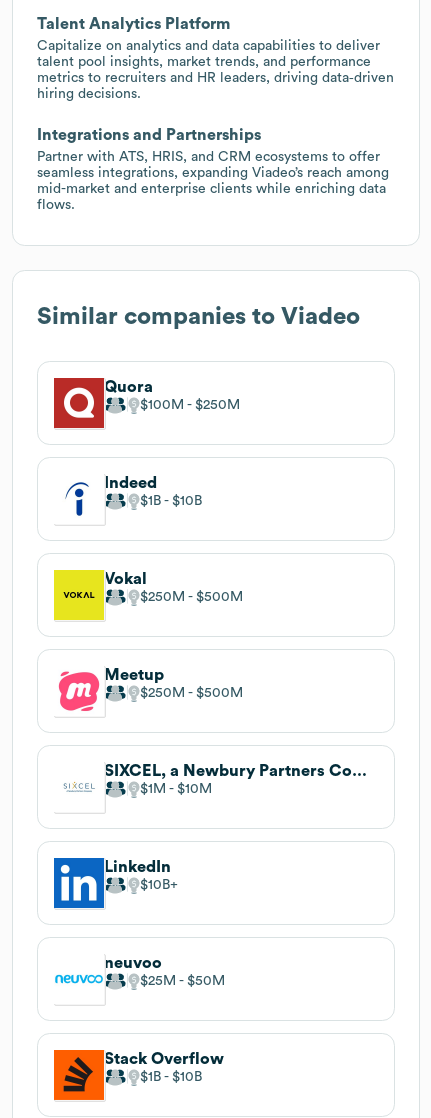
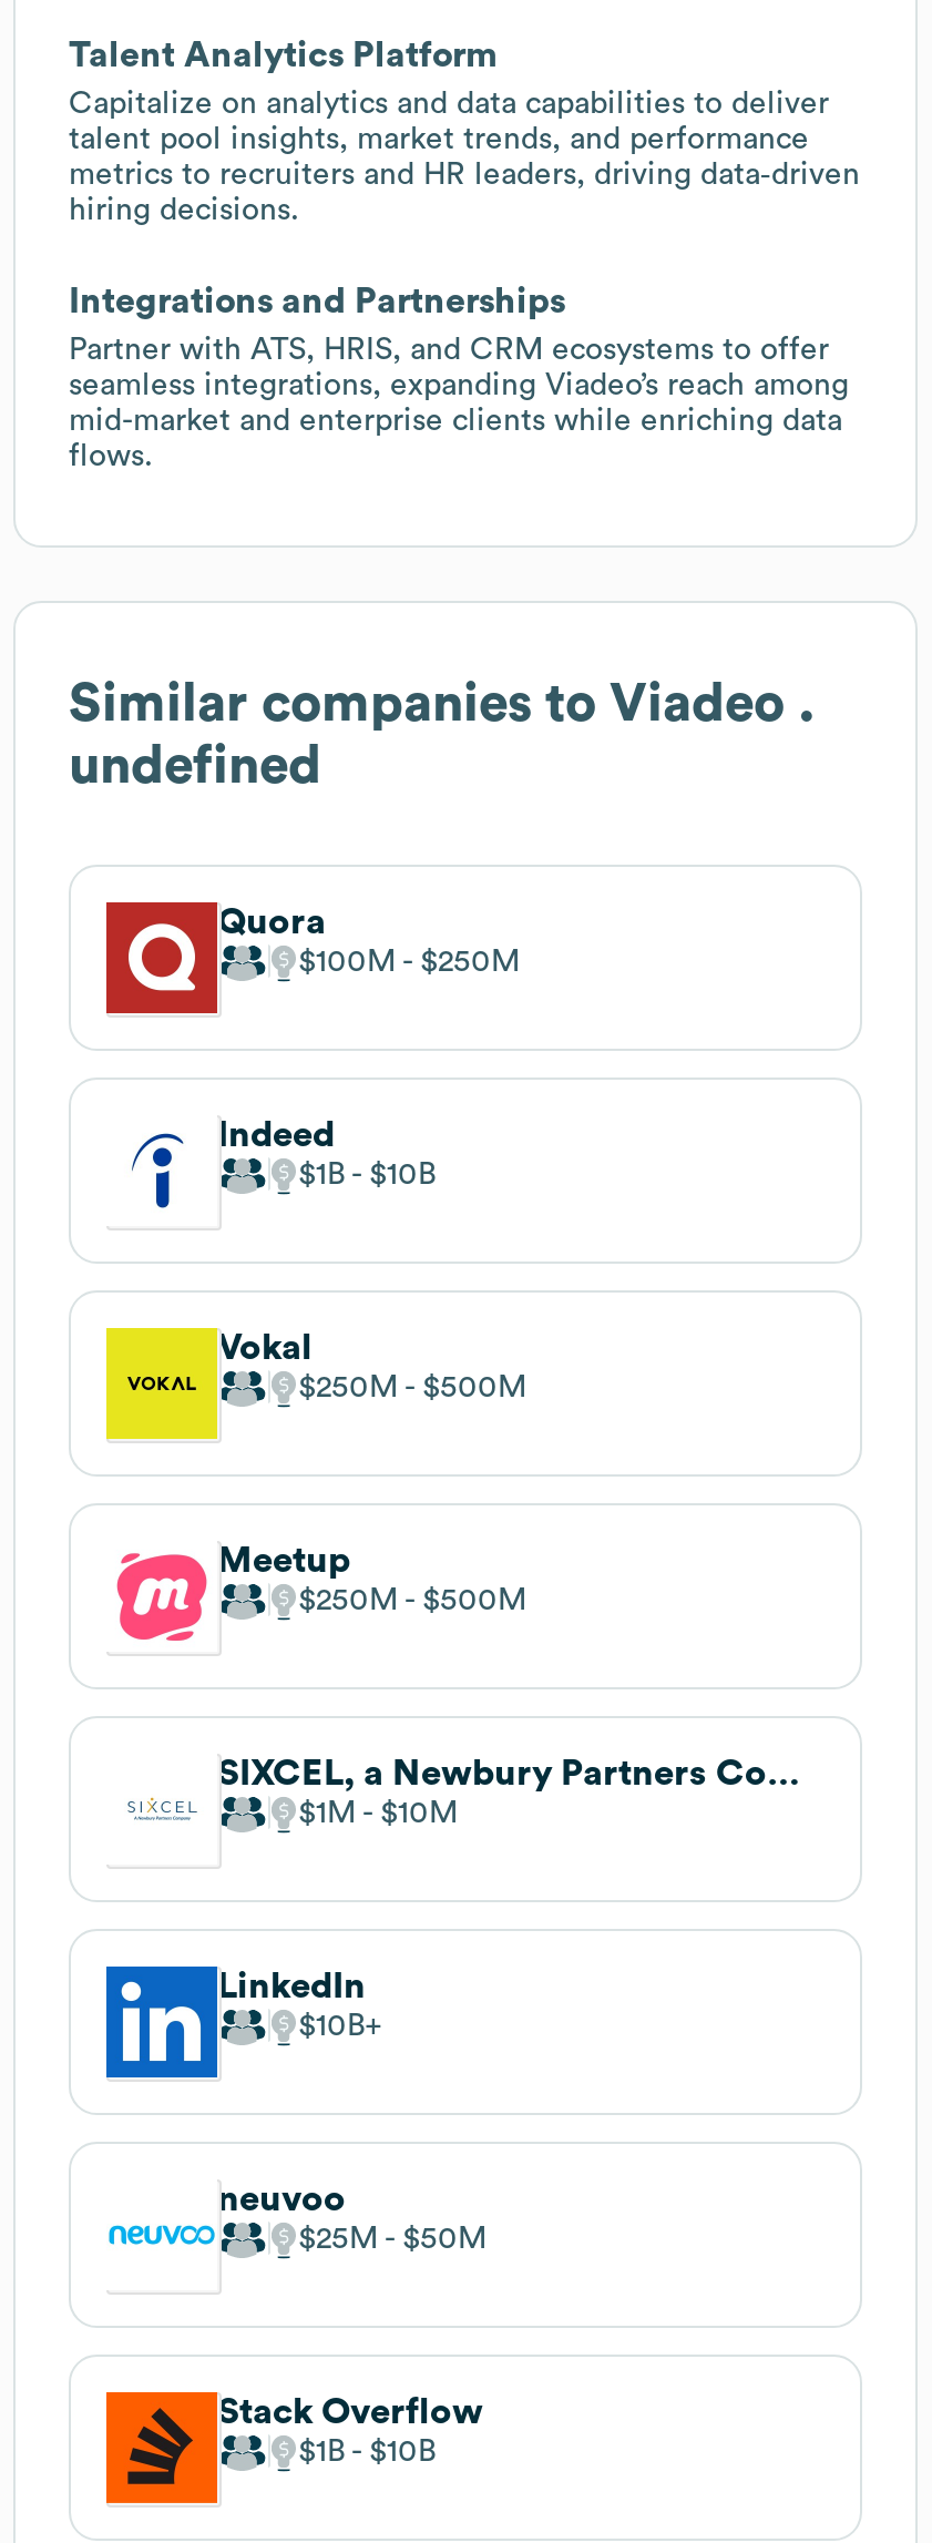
[37,305,360,329] Similar companies to Viadeo -> [69,678,816,794] Similar companies to Viadeo . | undefined

